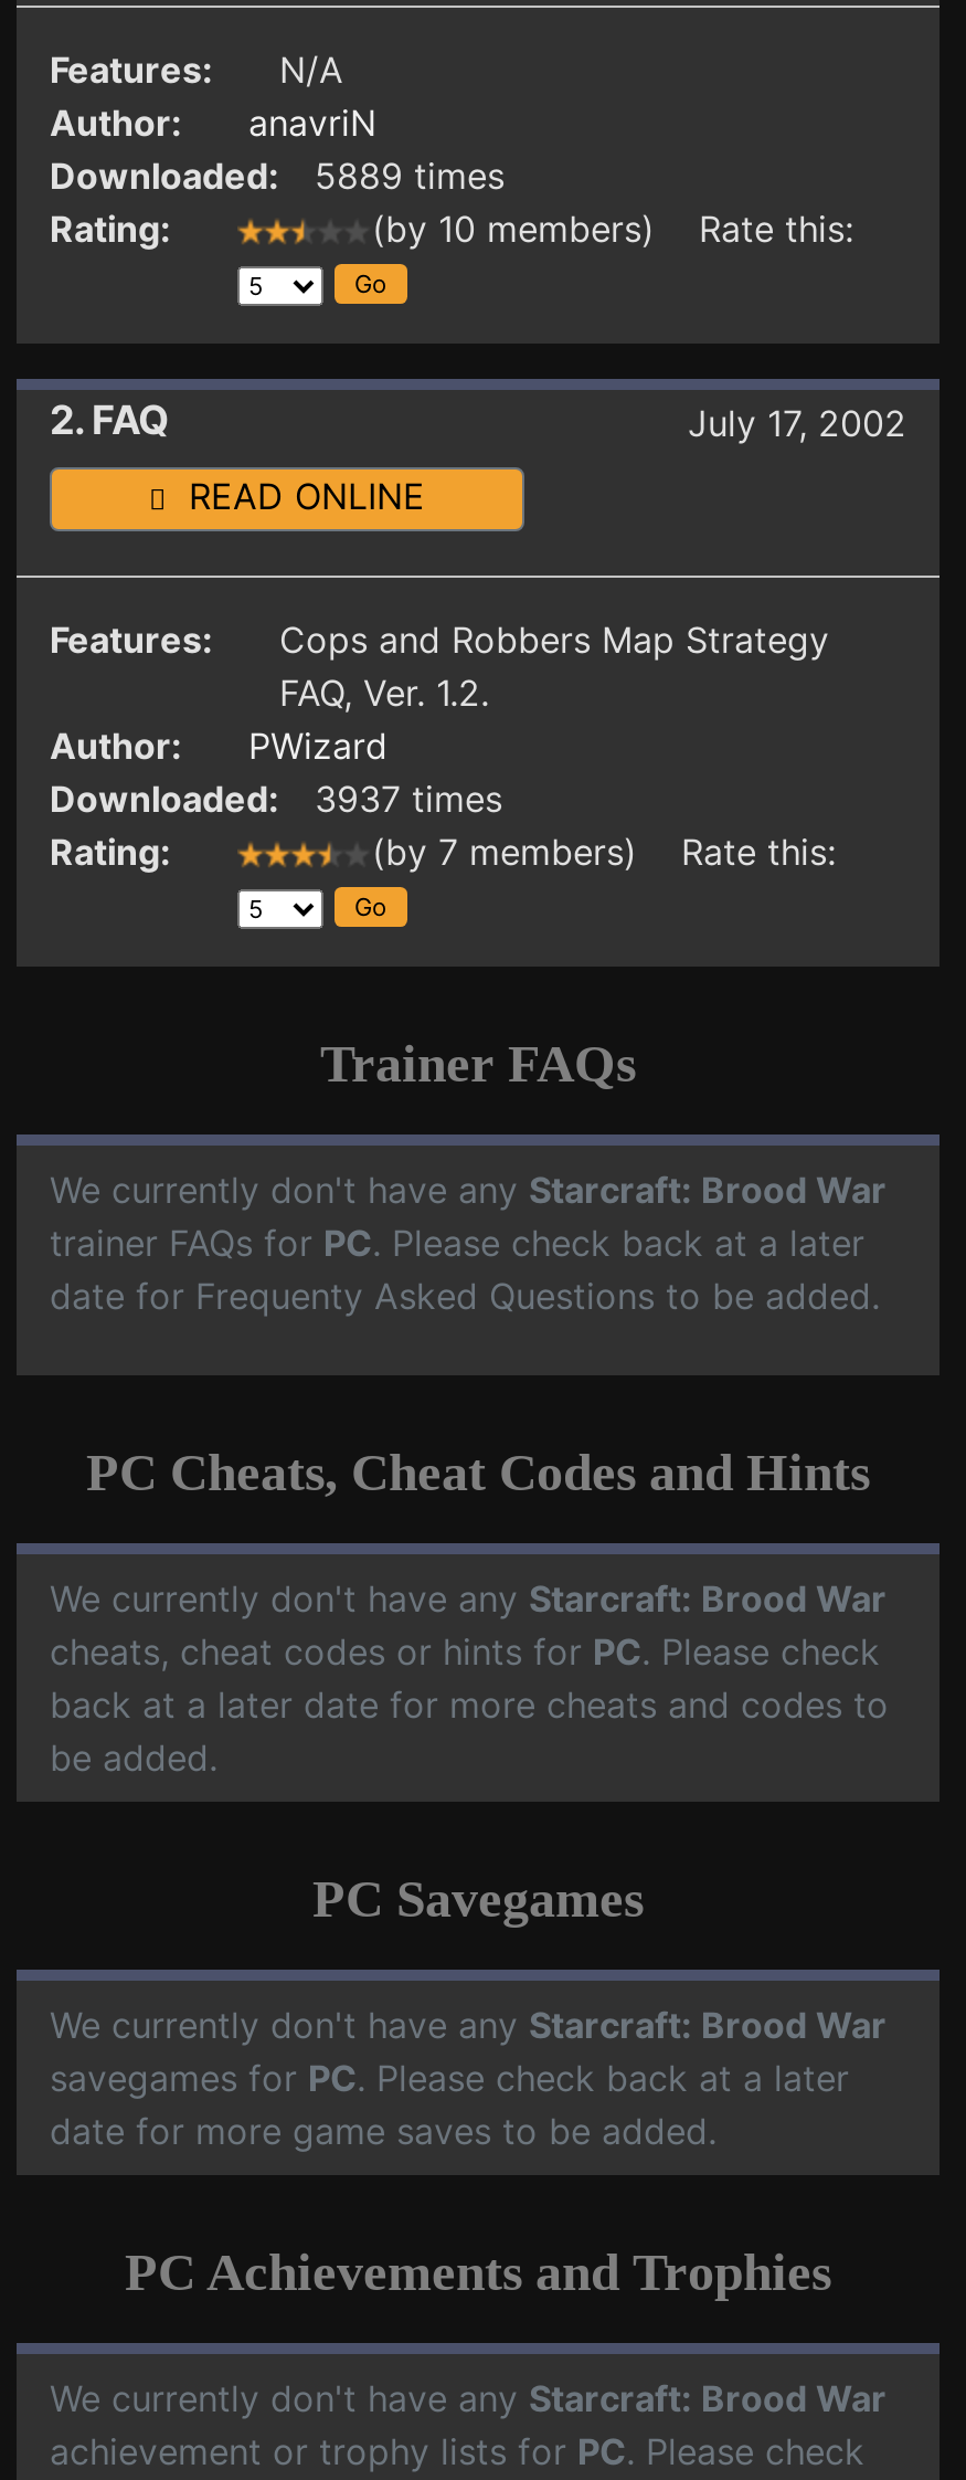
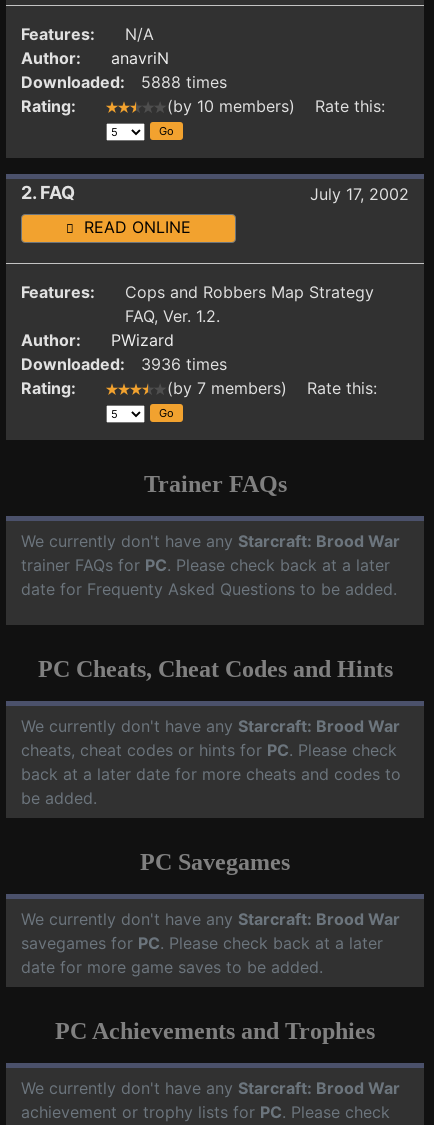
[50,154,505,198] Downloaded: 5889 times -> [21,72,227,92] Downloaded: 5888 times
[50,777,502,821] Downloaded: 3937 times -> [21,354,227,374] Downloaded: 3936 times

